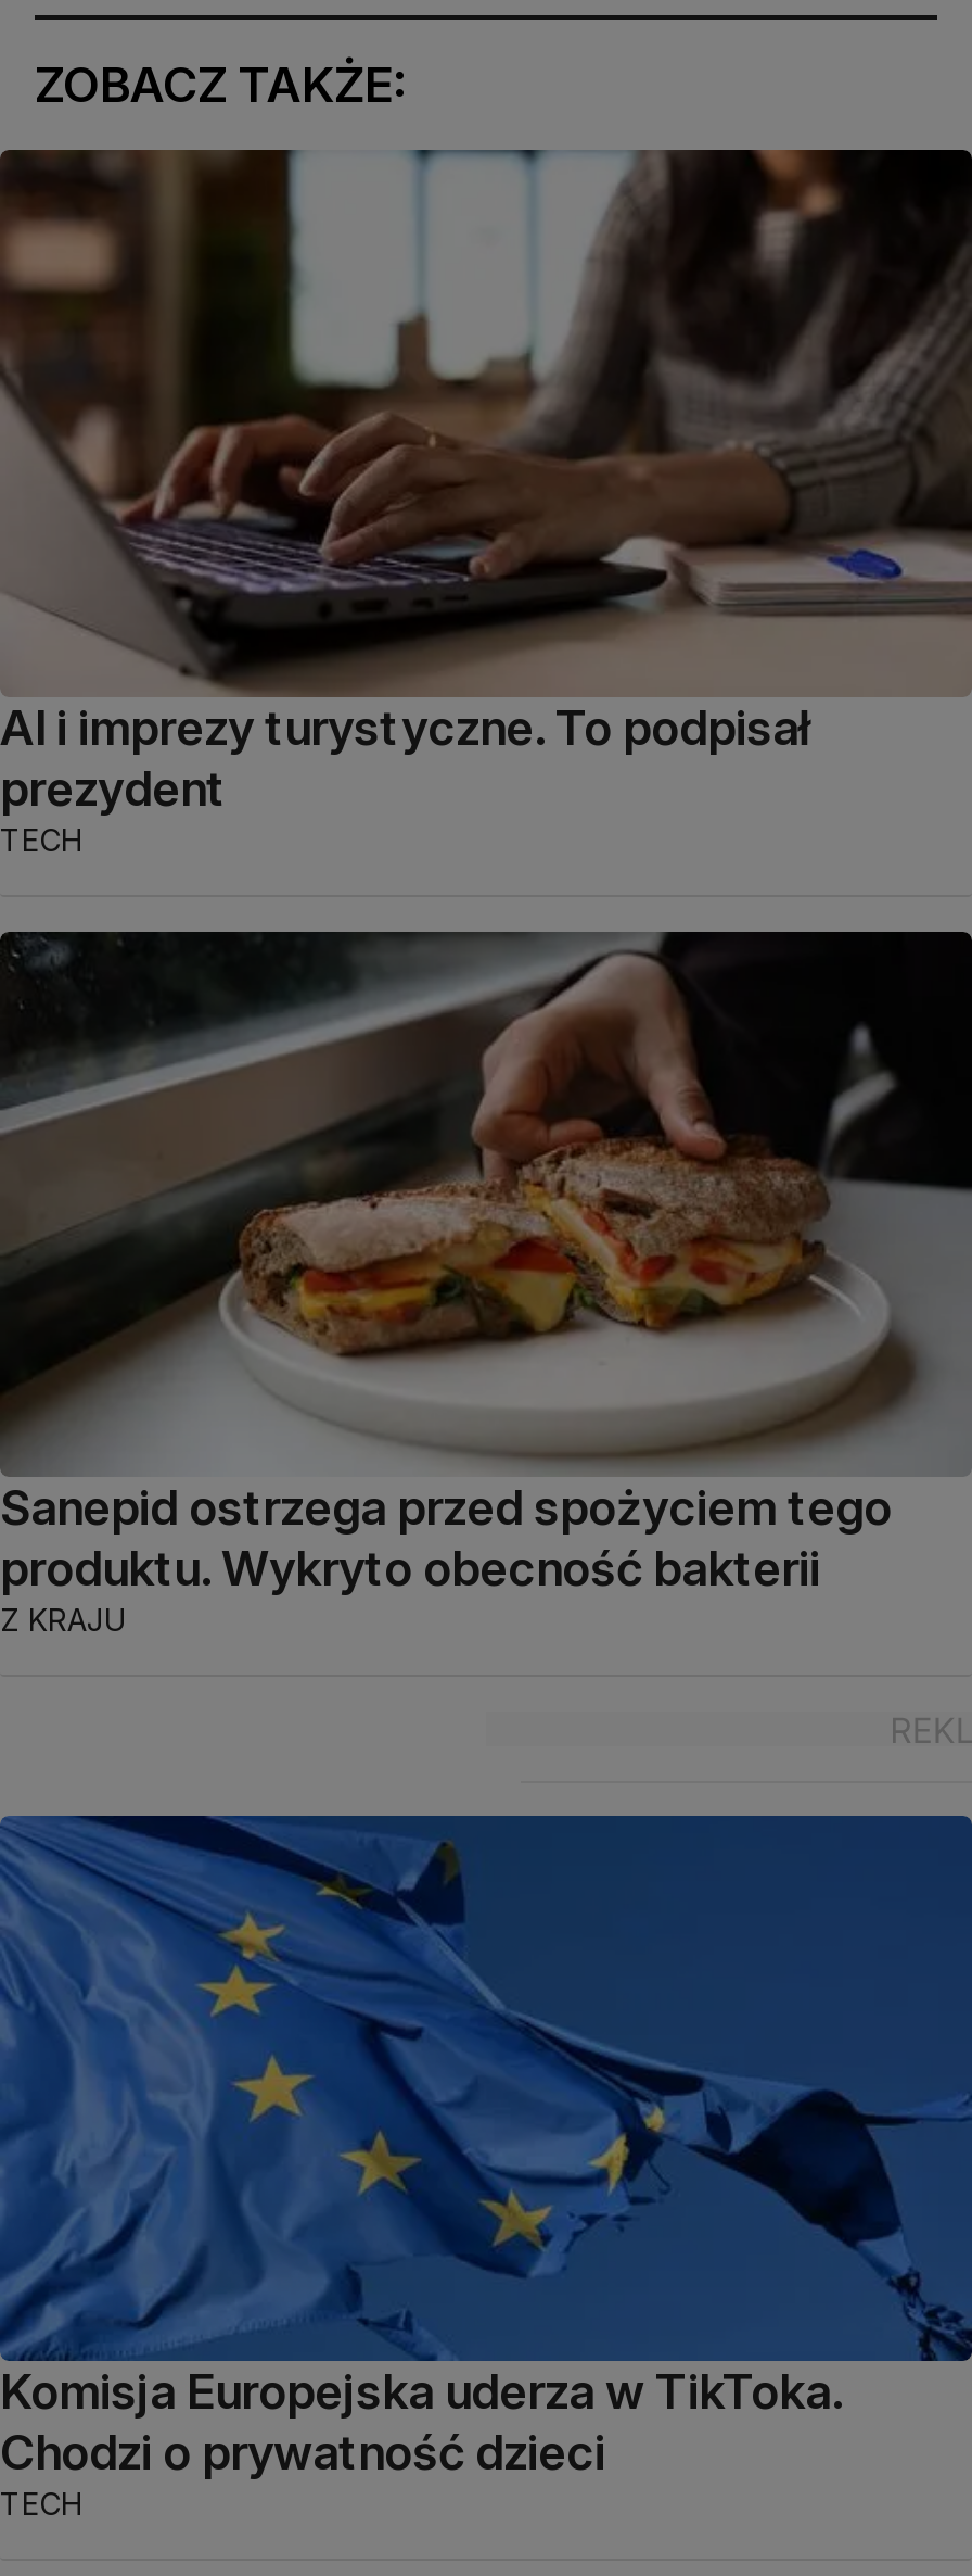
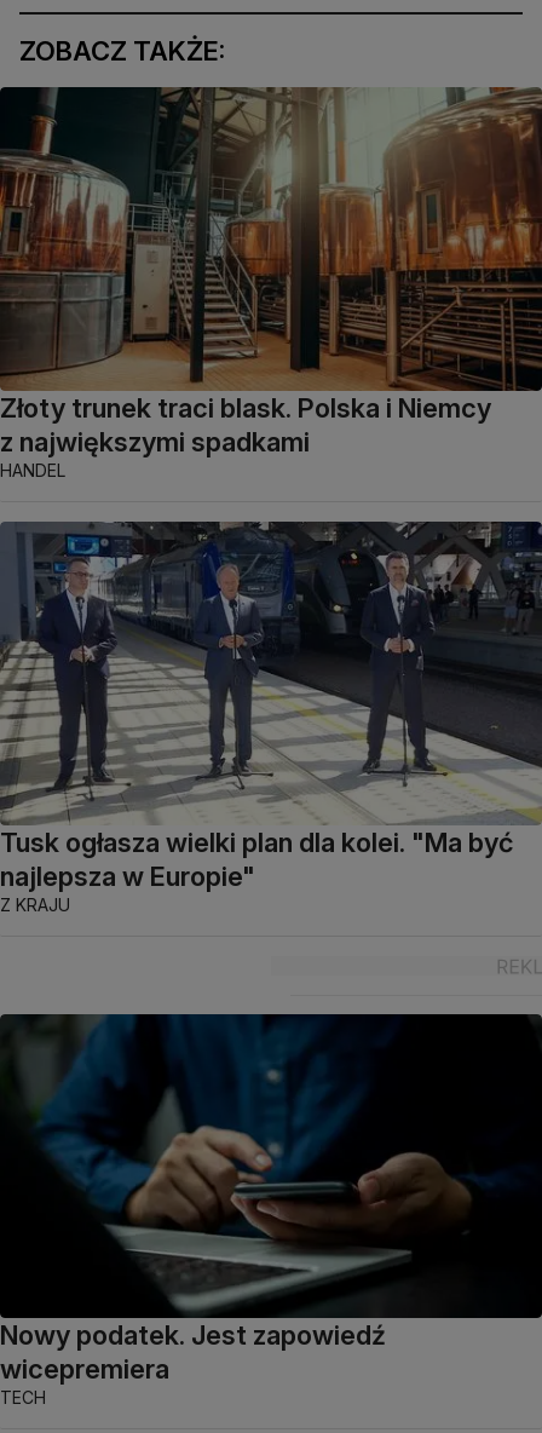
[0,148,965,858] [image] | AI i imprezy turystyczne. To podpisał | prezydent | TECH -> [0,86,538,480] [image] | Złoty trunek traci blask. Polska i Niemcy | z największymi spadkami | HANDEL
[0,930,965,1596] [image] | Sanepid ostrzega przed spożyciem tego | produktu. Wykryto obecność bakterii -> [0,522,538,892] [image] | Tusk ogłasza wielki plan dla kolei. "Ma być | najlepsza w Europie"
[0,1814,965,2480] [image] | Komisja Europejska uderza w TikToka. | Chodzi o prywatność dzieci -> [0,1013,538,1384] [image] | Nowy podatek. Jest zapowiedź | wicepremiera

